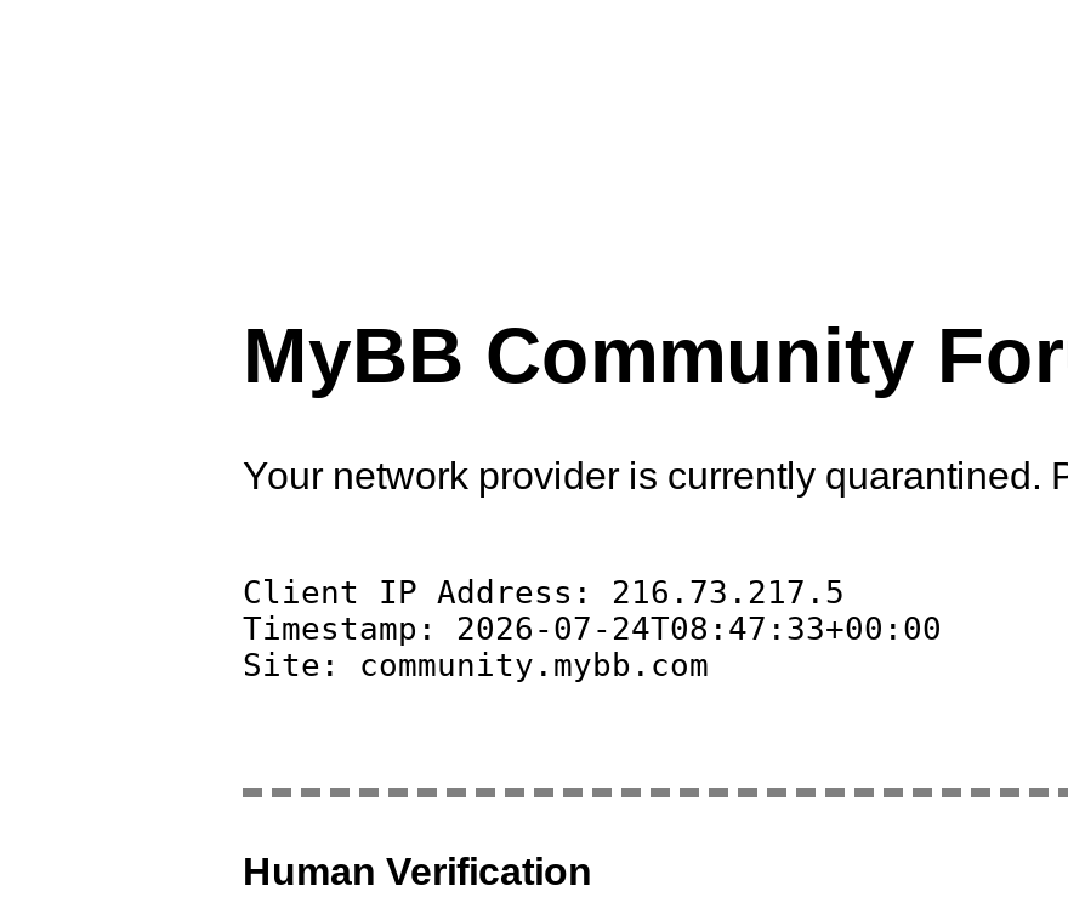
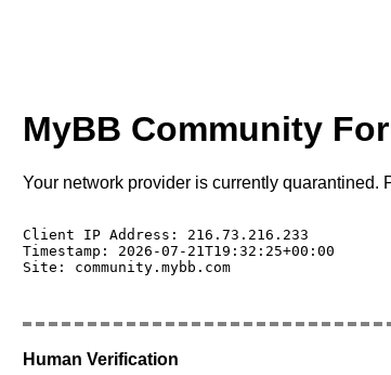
[243,574,864,610] Client IP Address: 216.73.217.5 -> [23,226,317,243] Client IP Address: 216.73.216.233
[243,610,942,647] Timestamp: 2026-07-24T08:47:33+00:00 -> [23,243,335,259] Timestamp: 2026-07-21T19:32:25+00:00

